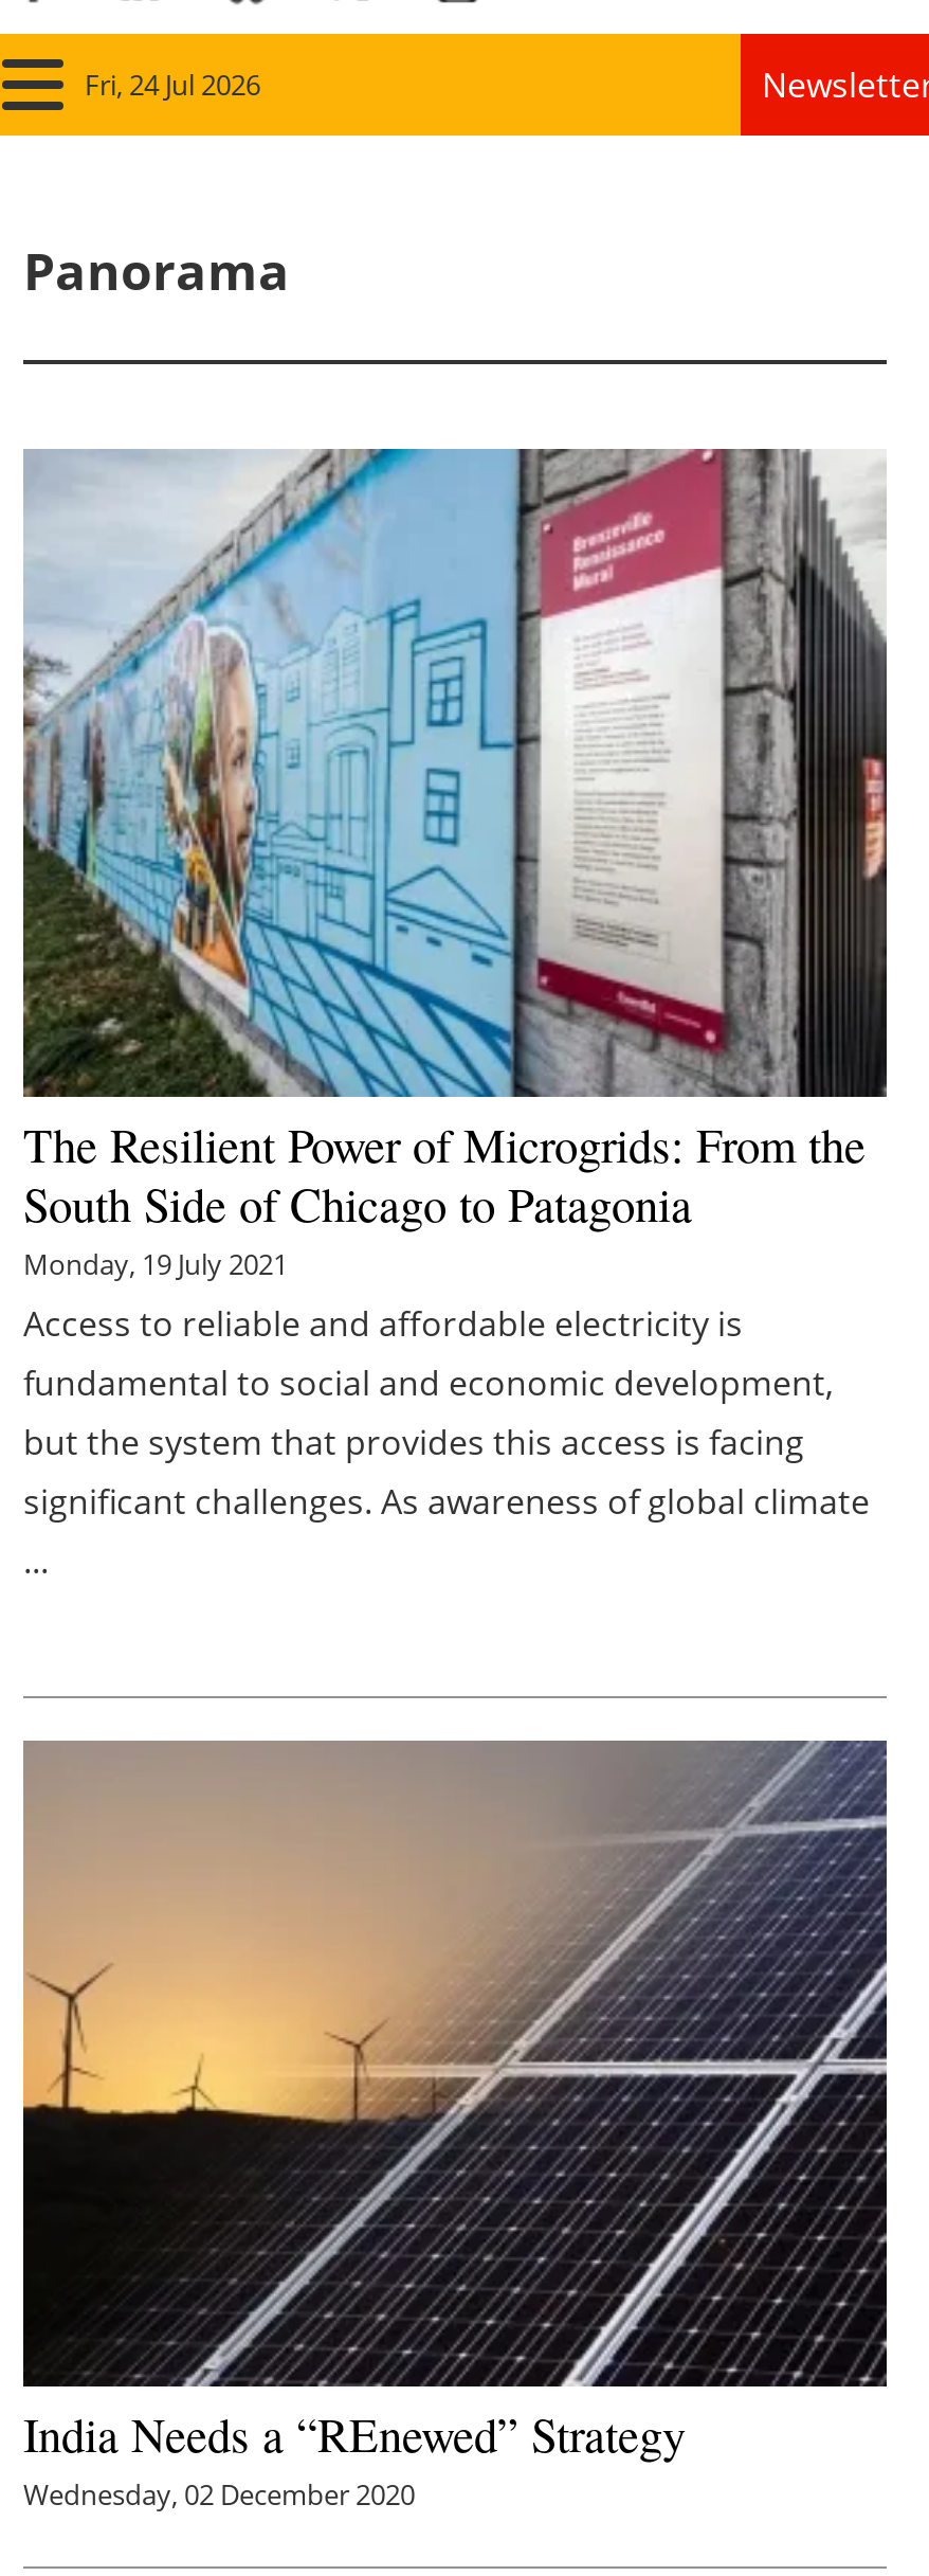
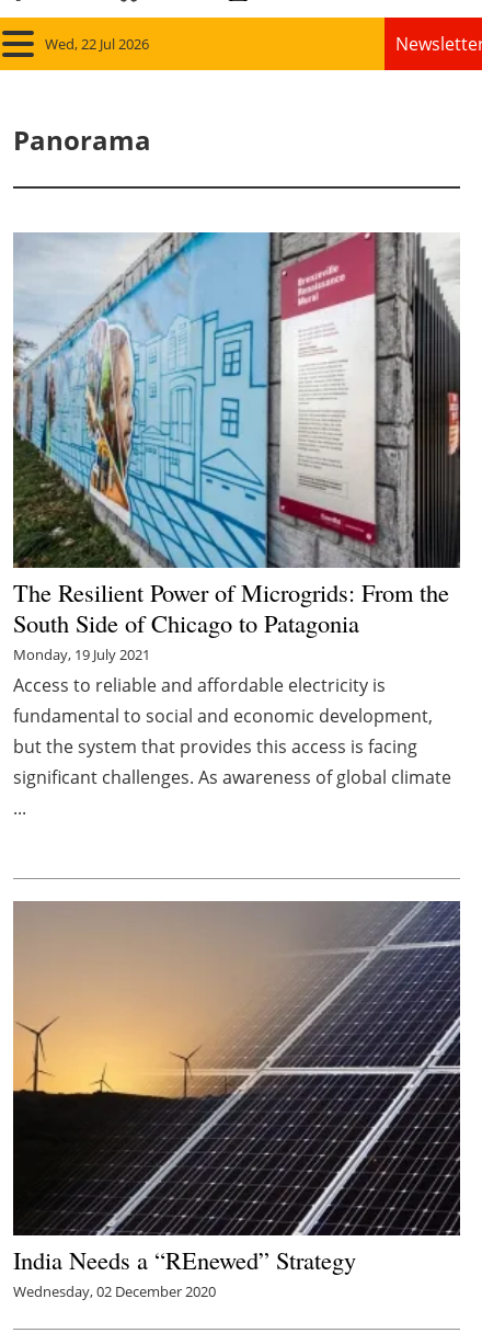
[85,66,260,105] Fri, 24 Jul 2026 -> [45,34,149,54] Wed, 22 Jul 2026

